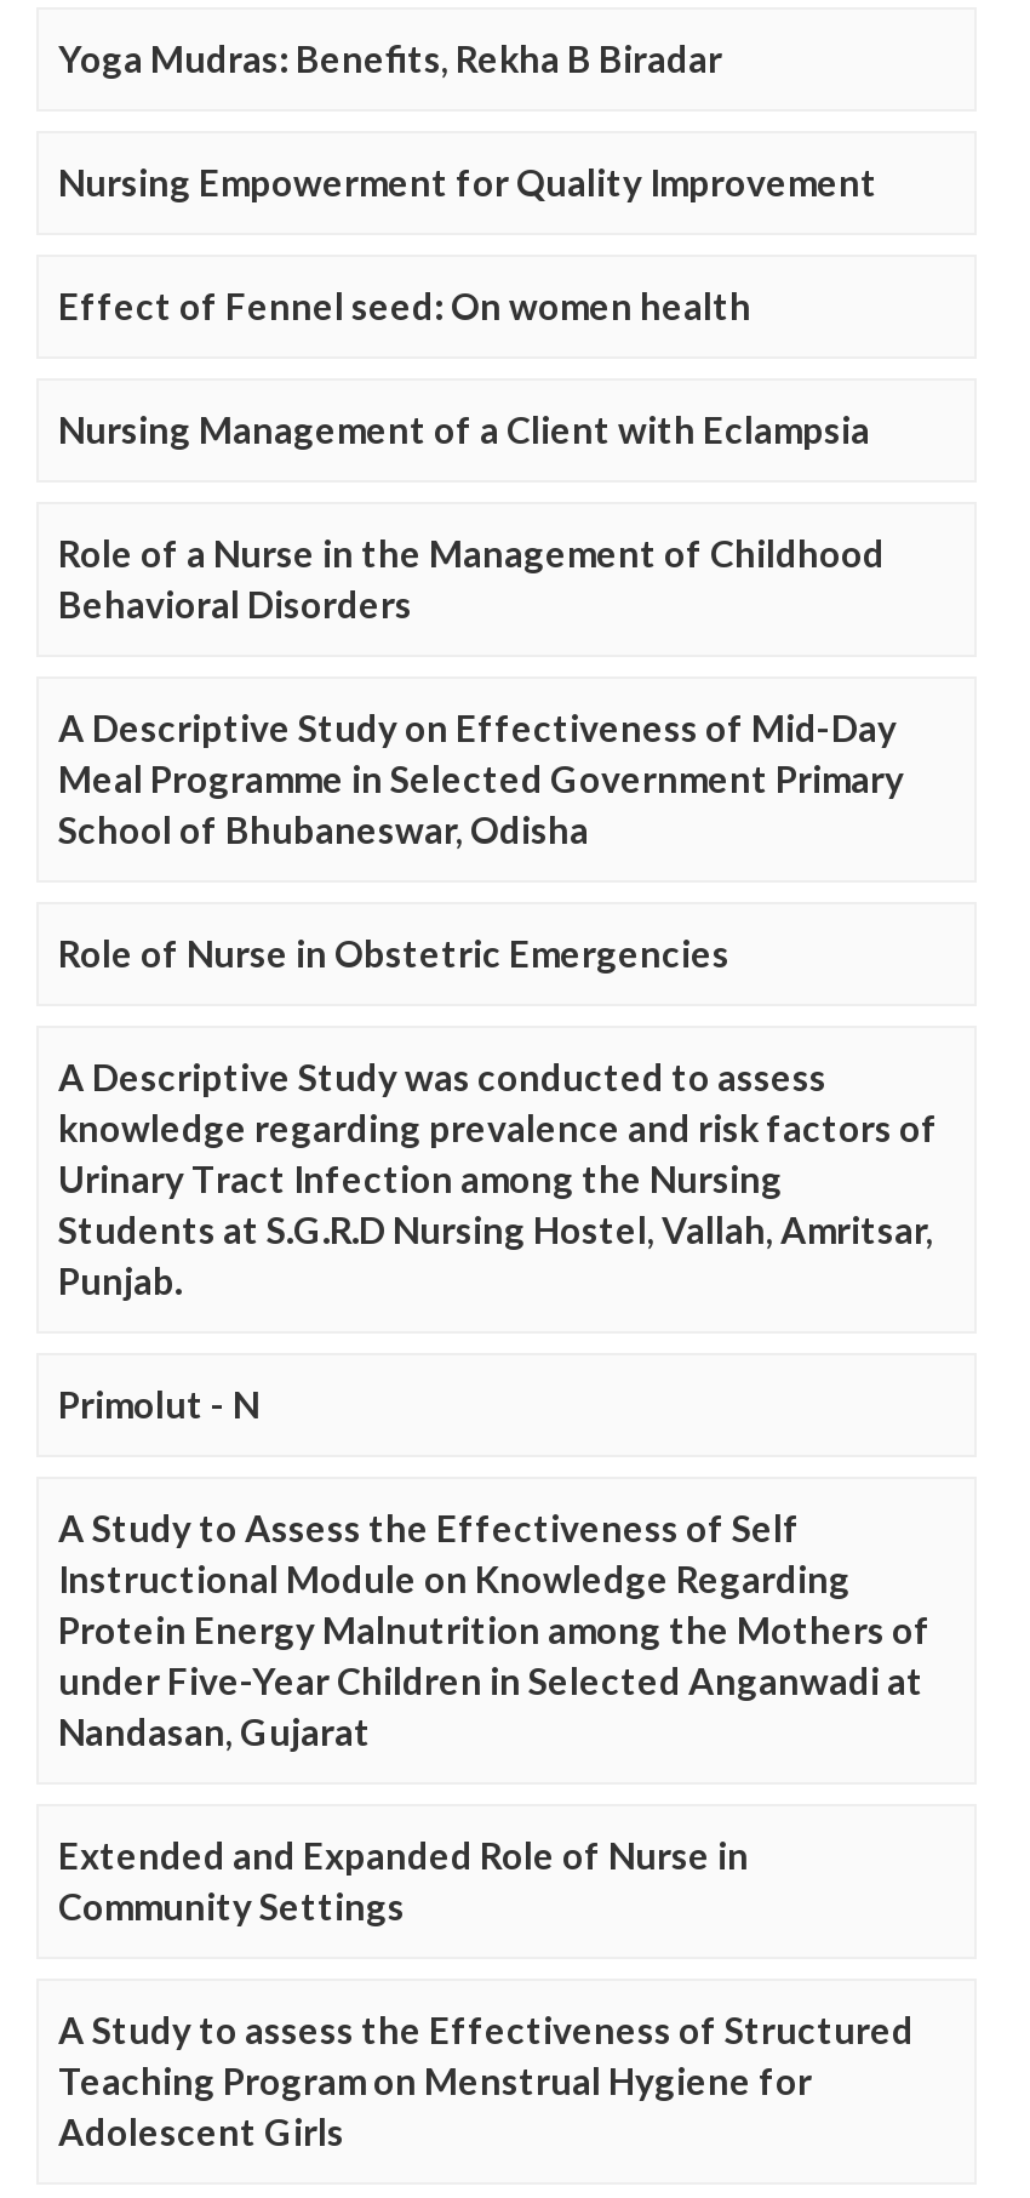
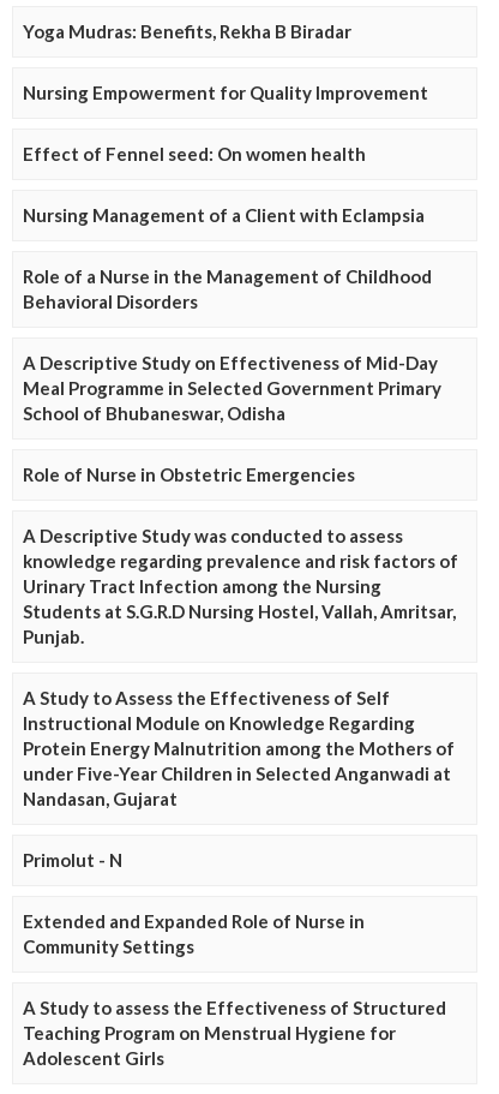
moved [58,1382,259,1426] -> [23,849,122,871]: Primolut - N
moved [58,1506,931,1753] -> [23,687,455,809]: A Study to Assess the Effectiveness of Self | Instructional Module on Knowledge Regarding | Protein Energy Malnutrition among the Mothers of | under Five-Year Children in Selected Anganwadi at | Nandasan, Gujarat

